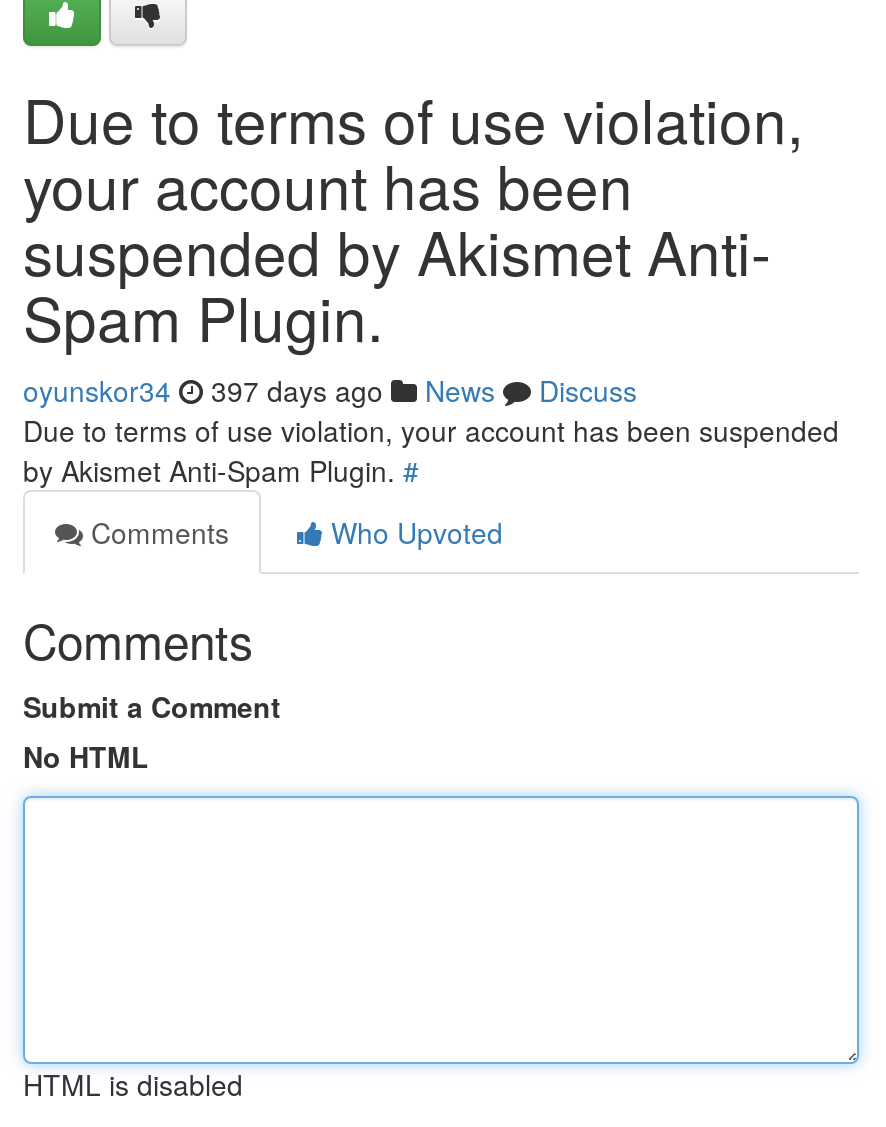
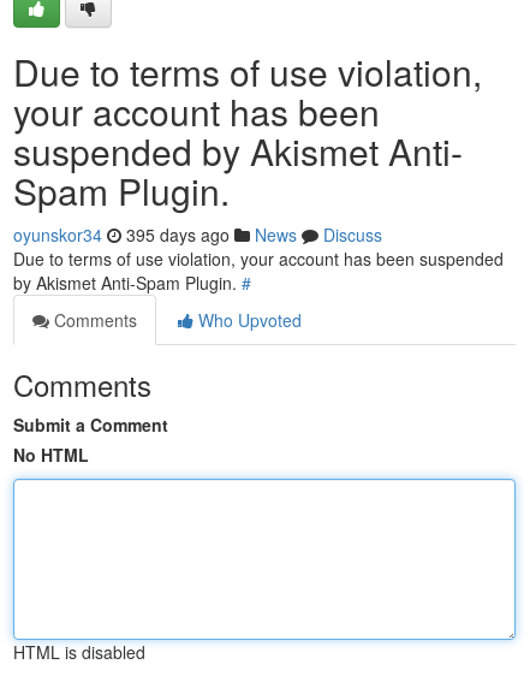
[23,370,637,410] oyunskor34 397 days ago News Discuss -> [13,223,382,247] oyunskor34 395 days ago News Discuss

